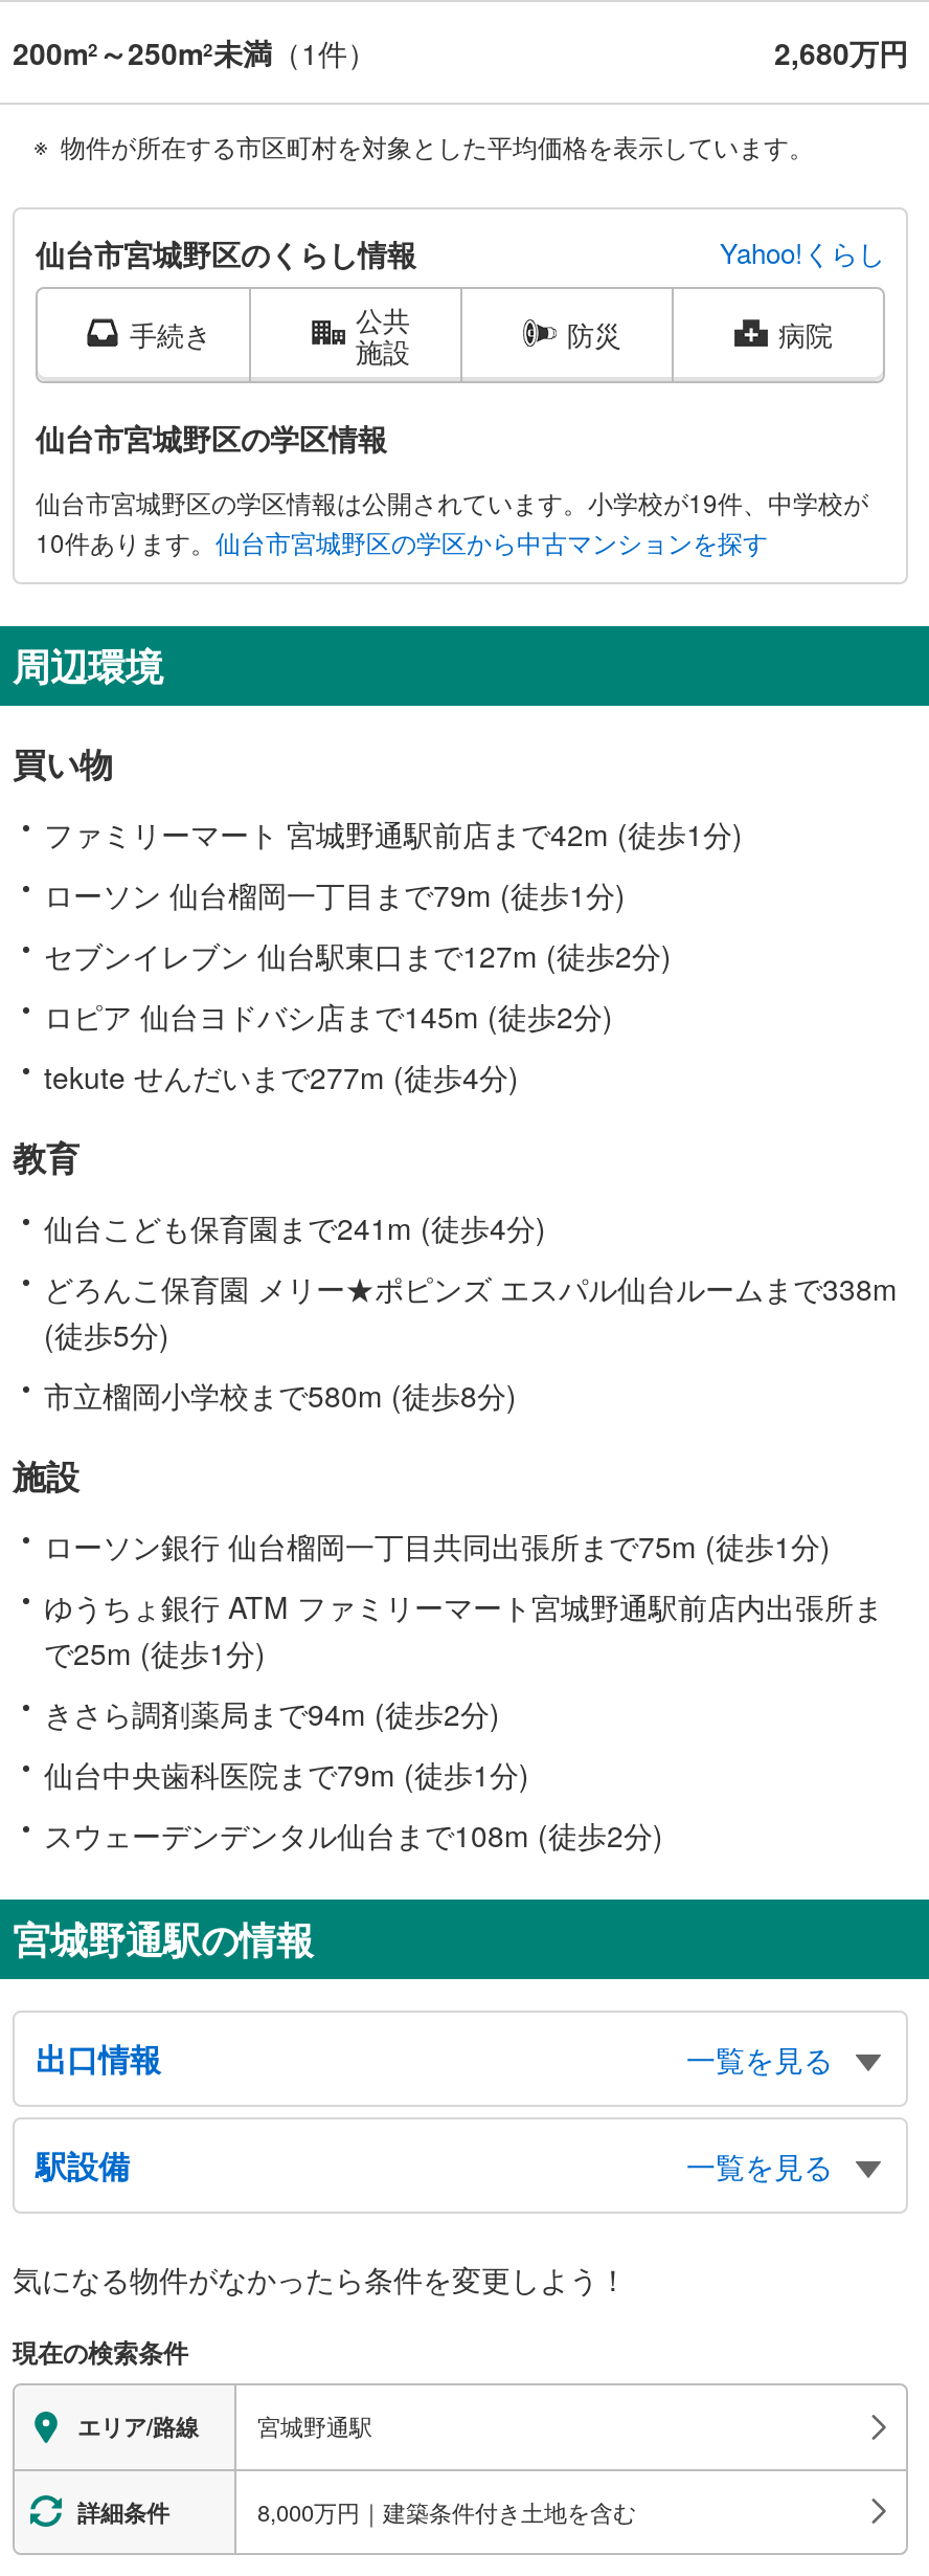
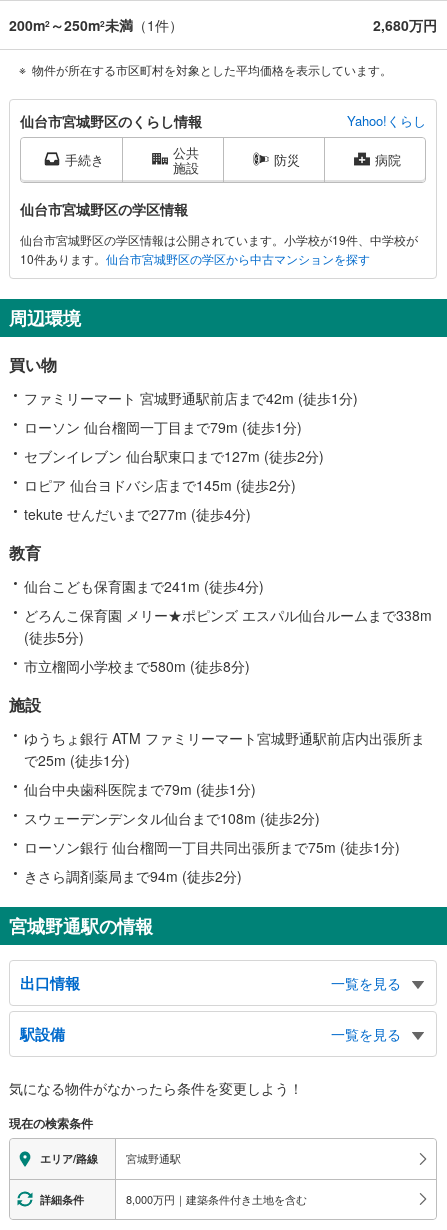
moved [44,1524,831,1566] -> [24,837,400,857]: ローソン銀行 仙台榴岡一丁目共同出張所まで75m (徒歩1分)
moved [44,1585,883,1673] -> [24,728,425,770]: ゆうちょ銀行 ATM ファミリーマート宮城野通駅前店内出張所ま | で25m (徒歩1分)
moved [44,1692,500,1734] -> [24,866,242,886]: きさら調剤薬局まで94m (徒歩2分)
moved [44,1753,663,1855] -> [24,779,320,828]: 仙台中央歯科医院まで79m (徒歩1分) | スウェーデンデンタル仙台まで108m (徒歩2分)

